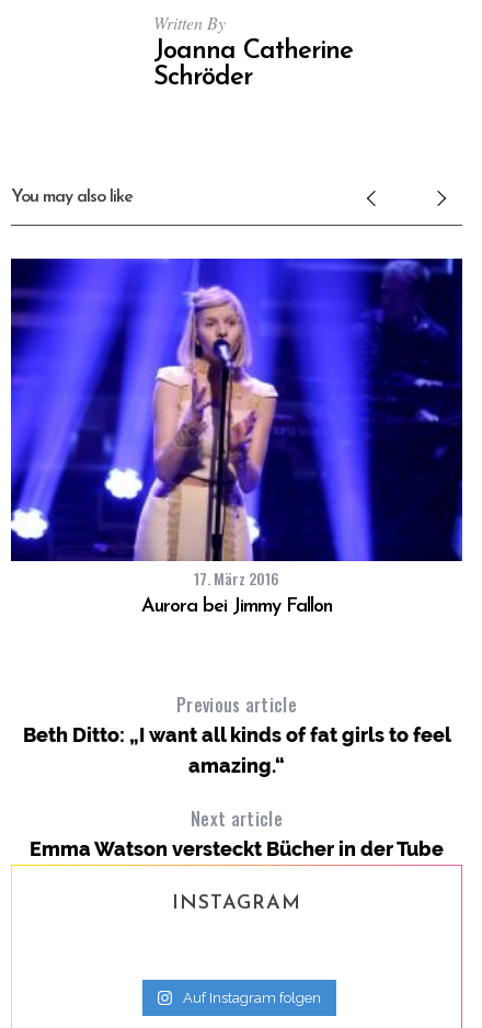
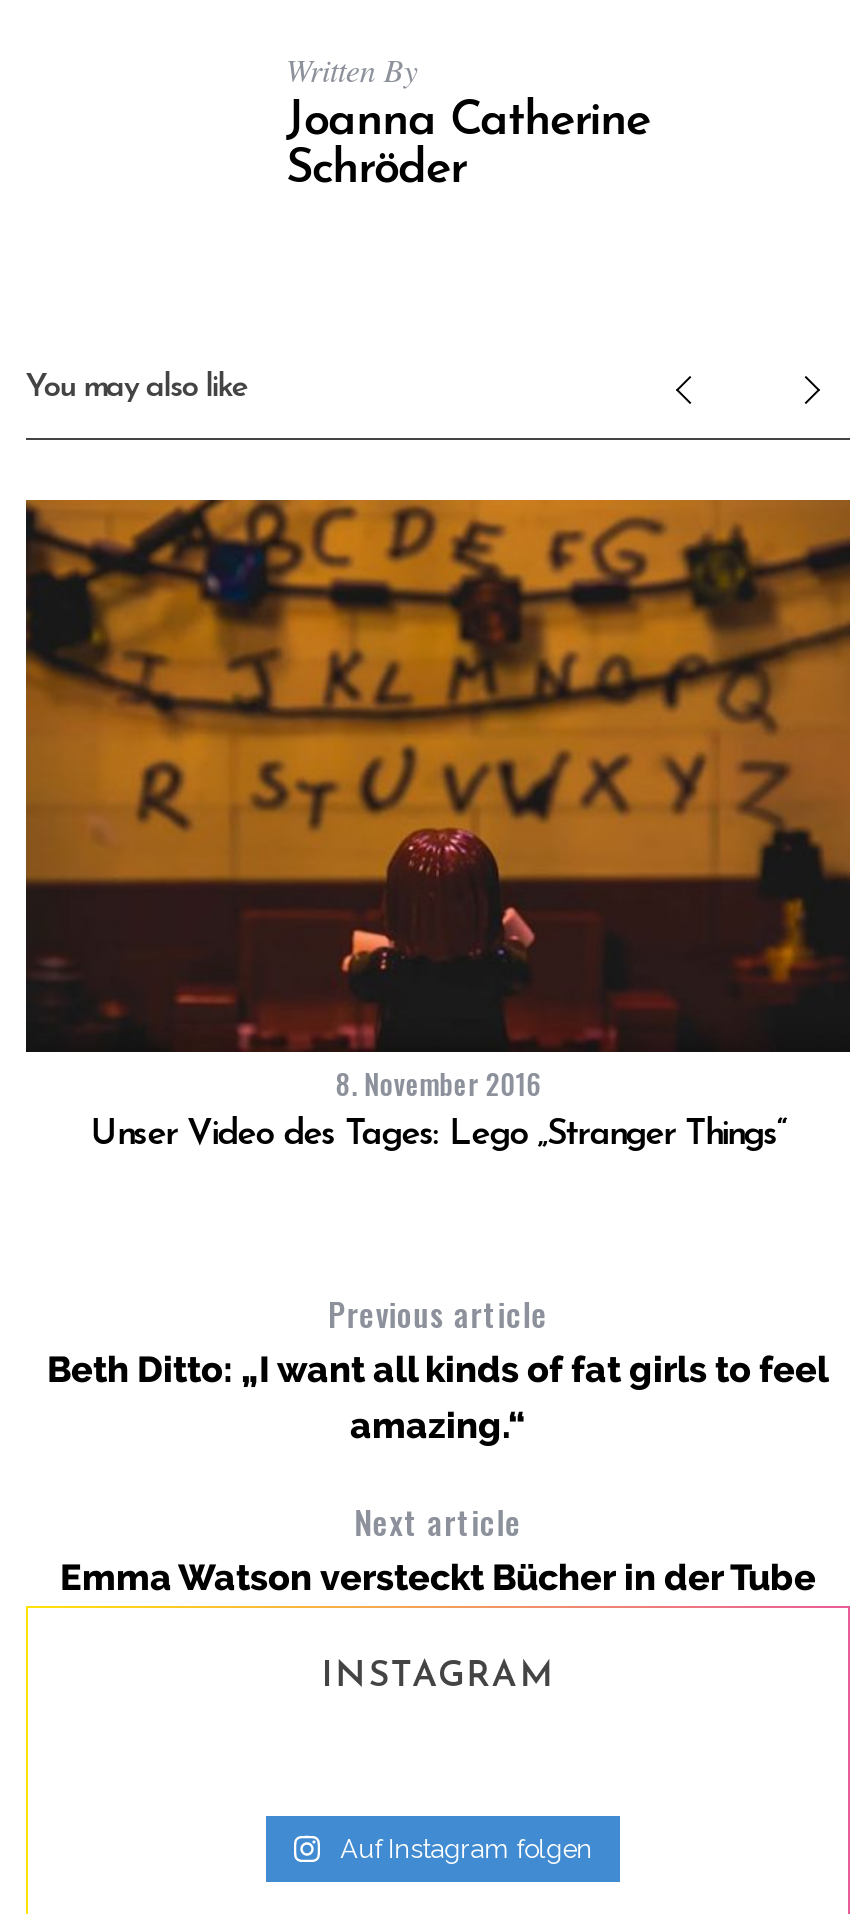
[10,258,463,617] [image] | 17. März 2016 | Aurora bei Jimmy Fallon -> [24,497,852,1154] [image] | 8. November 2016 | Unser Video des Tages: Lego „Stranger Things“

